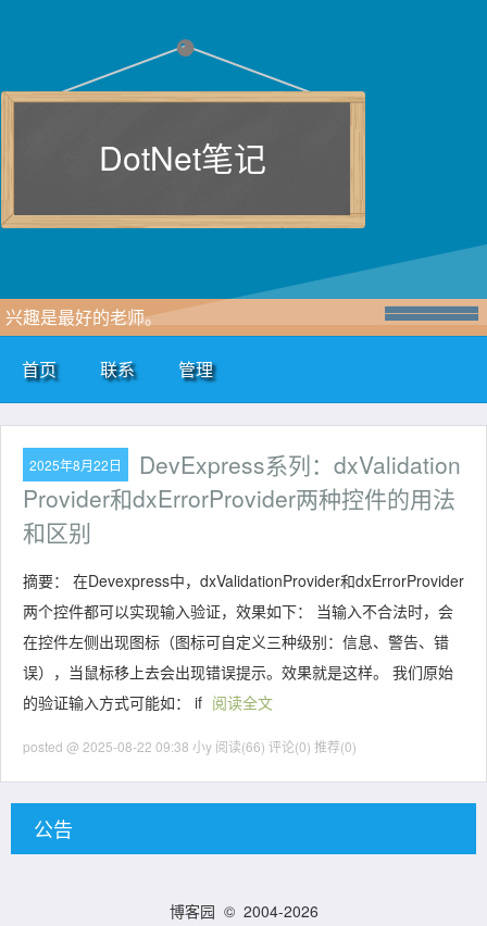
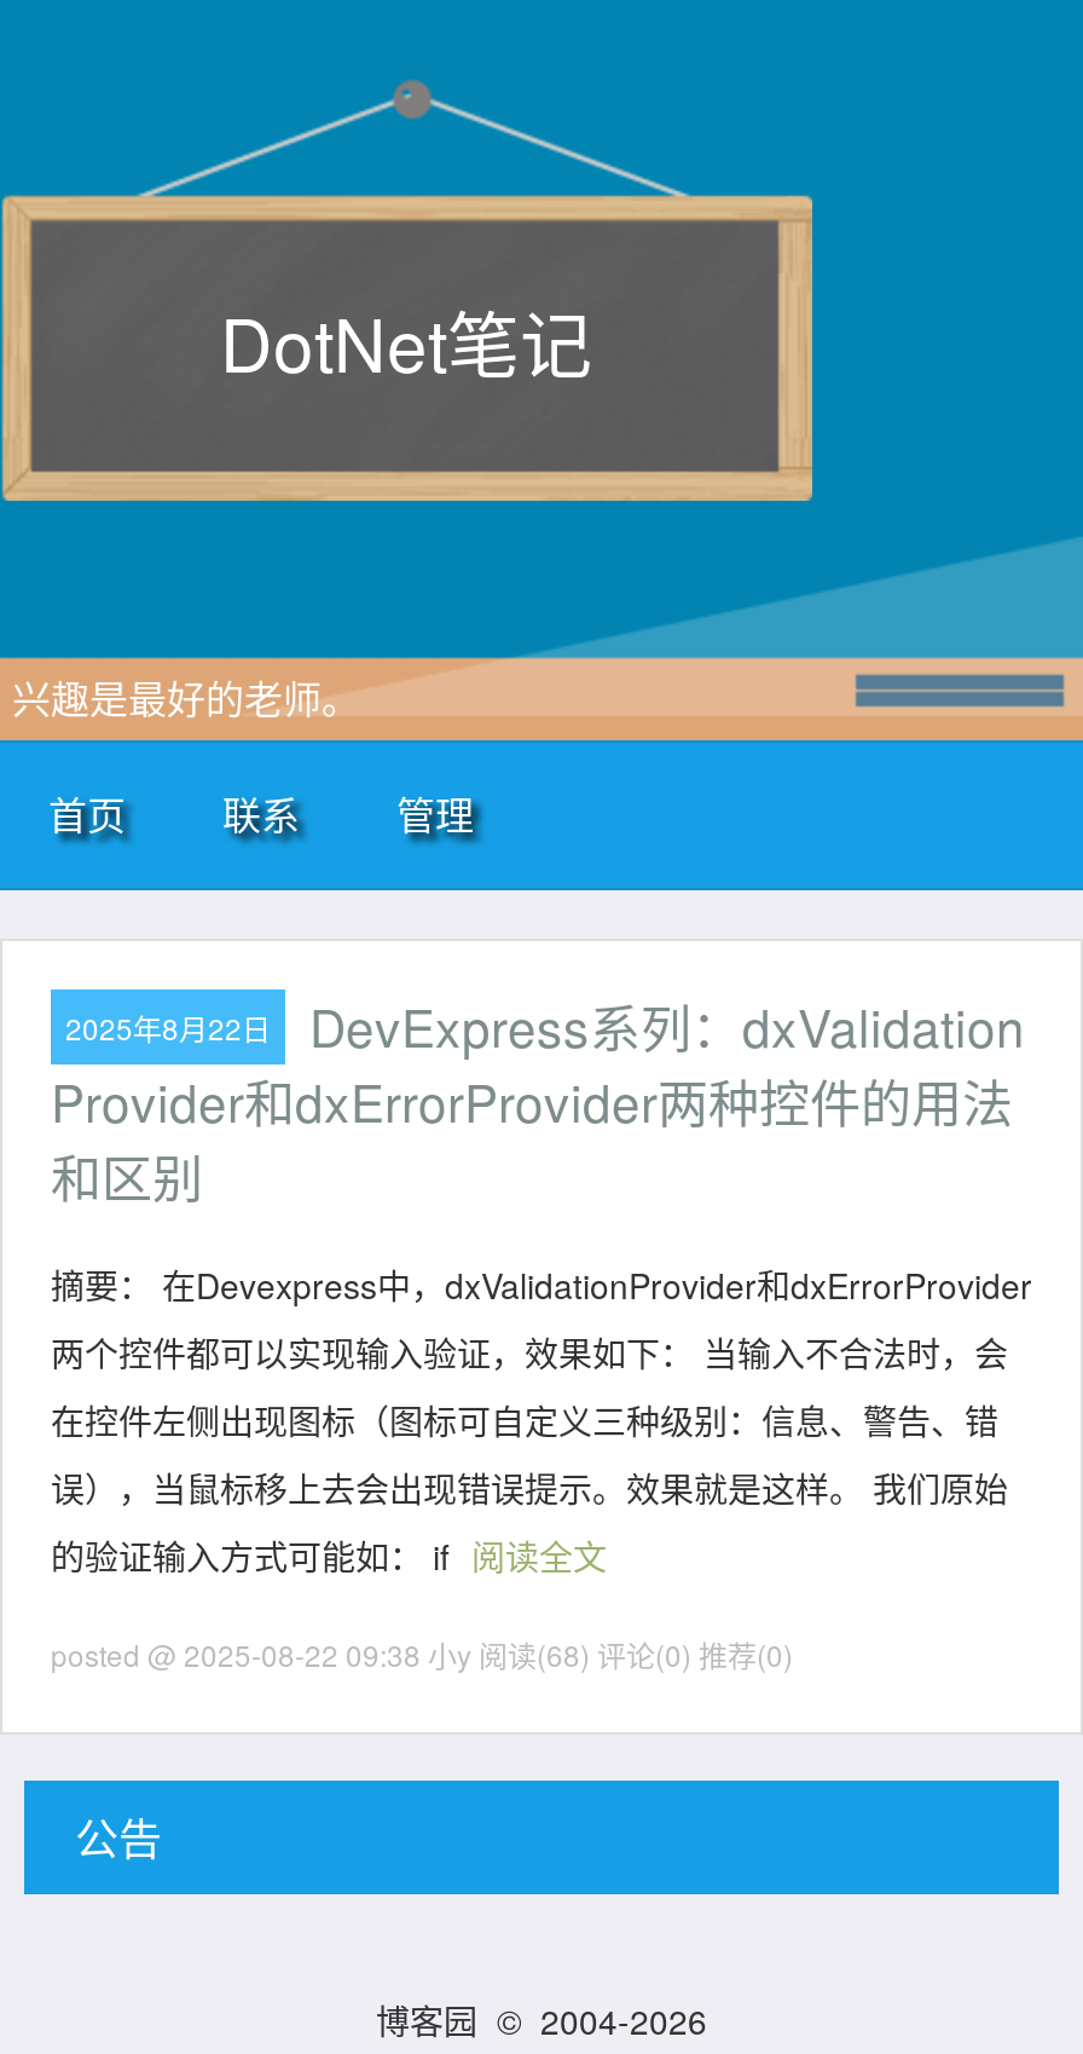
[23,737,357,755] posted @ 2025-08-22 09:38 小y阅读(66) 评论(0) 推荐(0) -> [51,1633,793,1674] posted @ 2025-08-22 09:38 小y阅读(68) 评论(0) 推荐(0)

